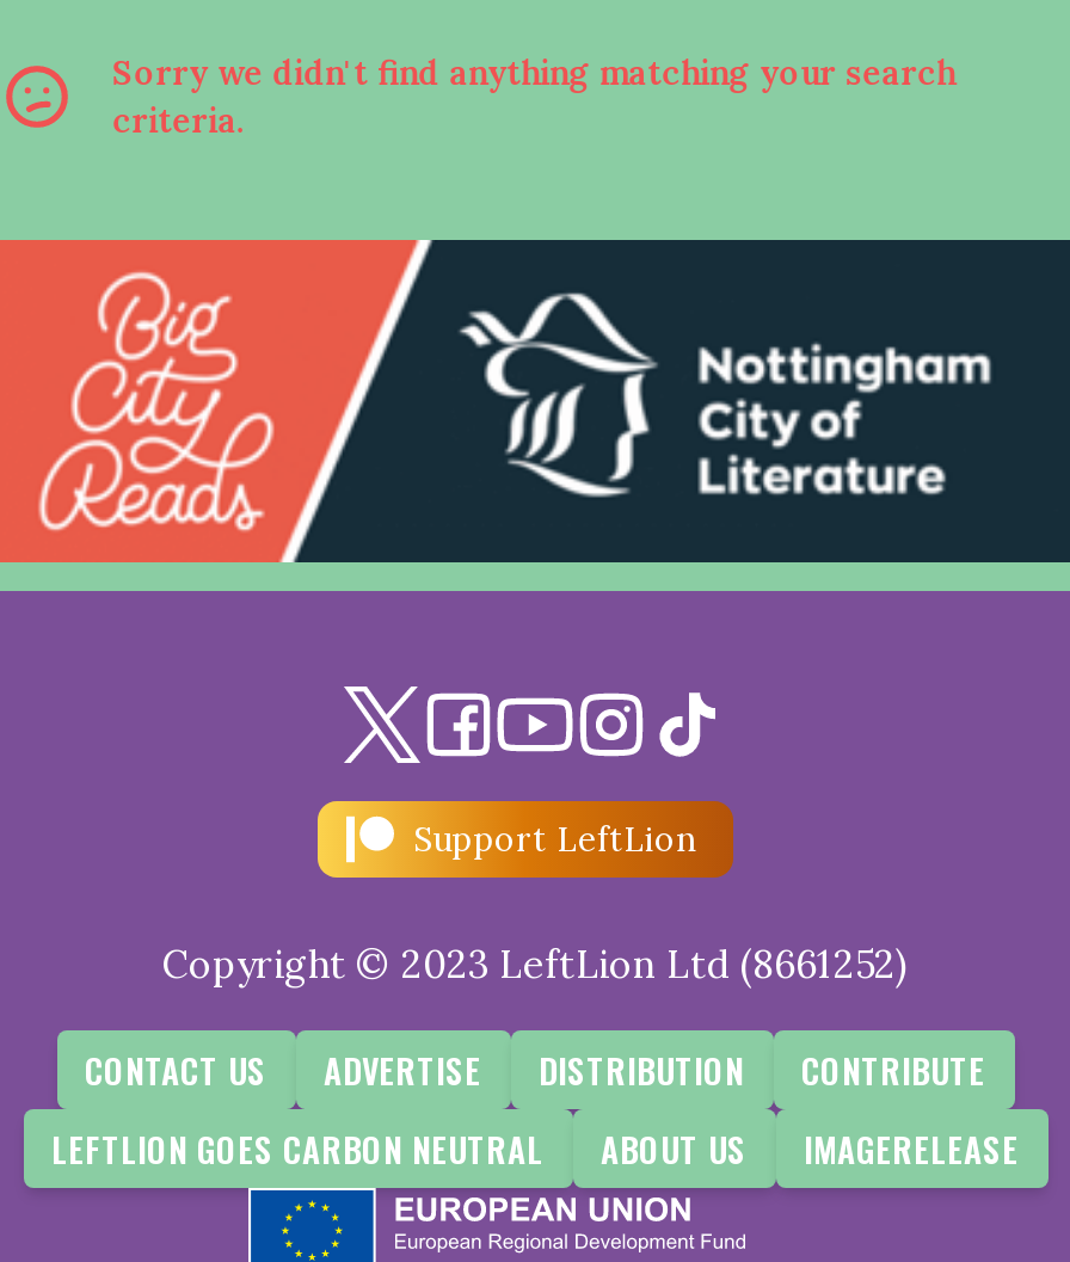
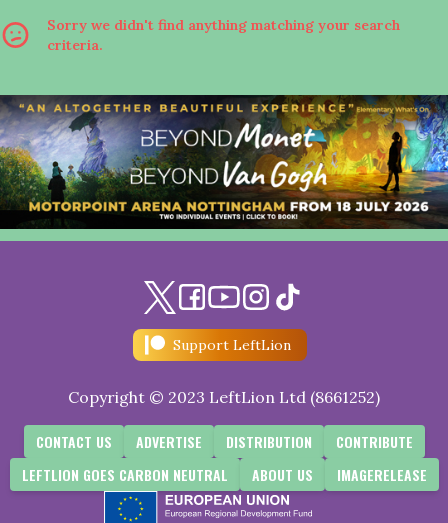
[7,238,1063,565] [image] -> [3,94,445,230] [image]

